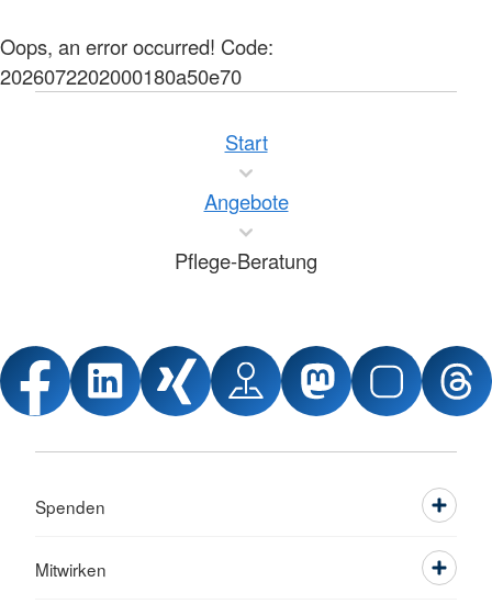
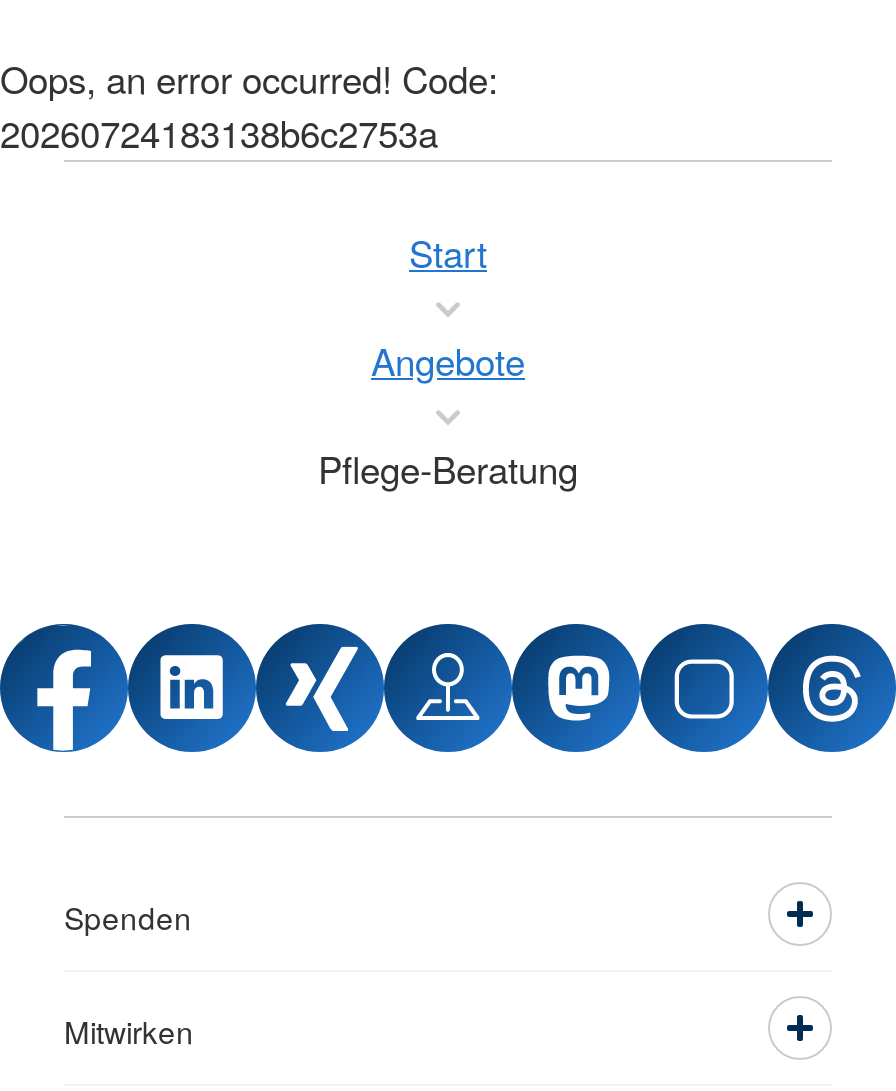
[0,61,242,90] 2026072202000180a50e70 -> [0,107,438,159] 20260724183138b6c2753a

